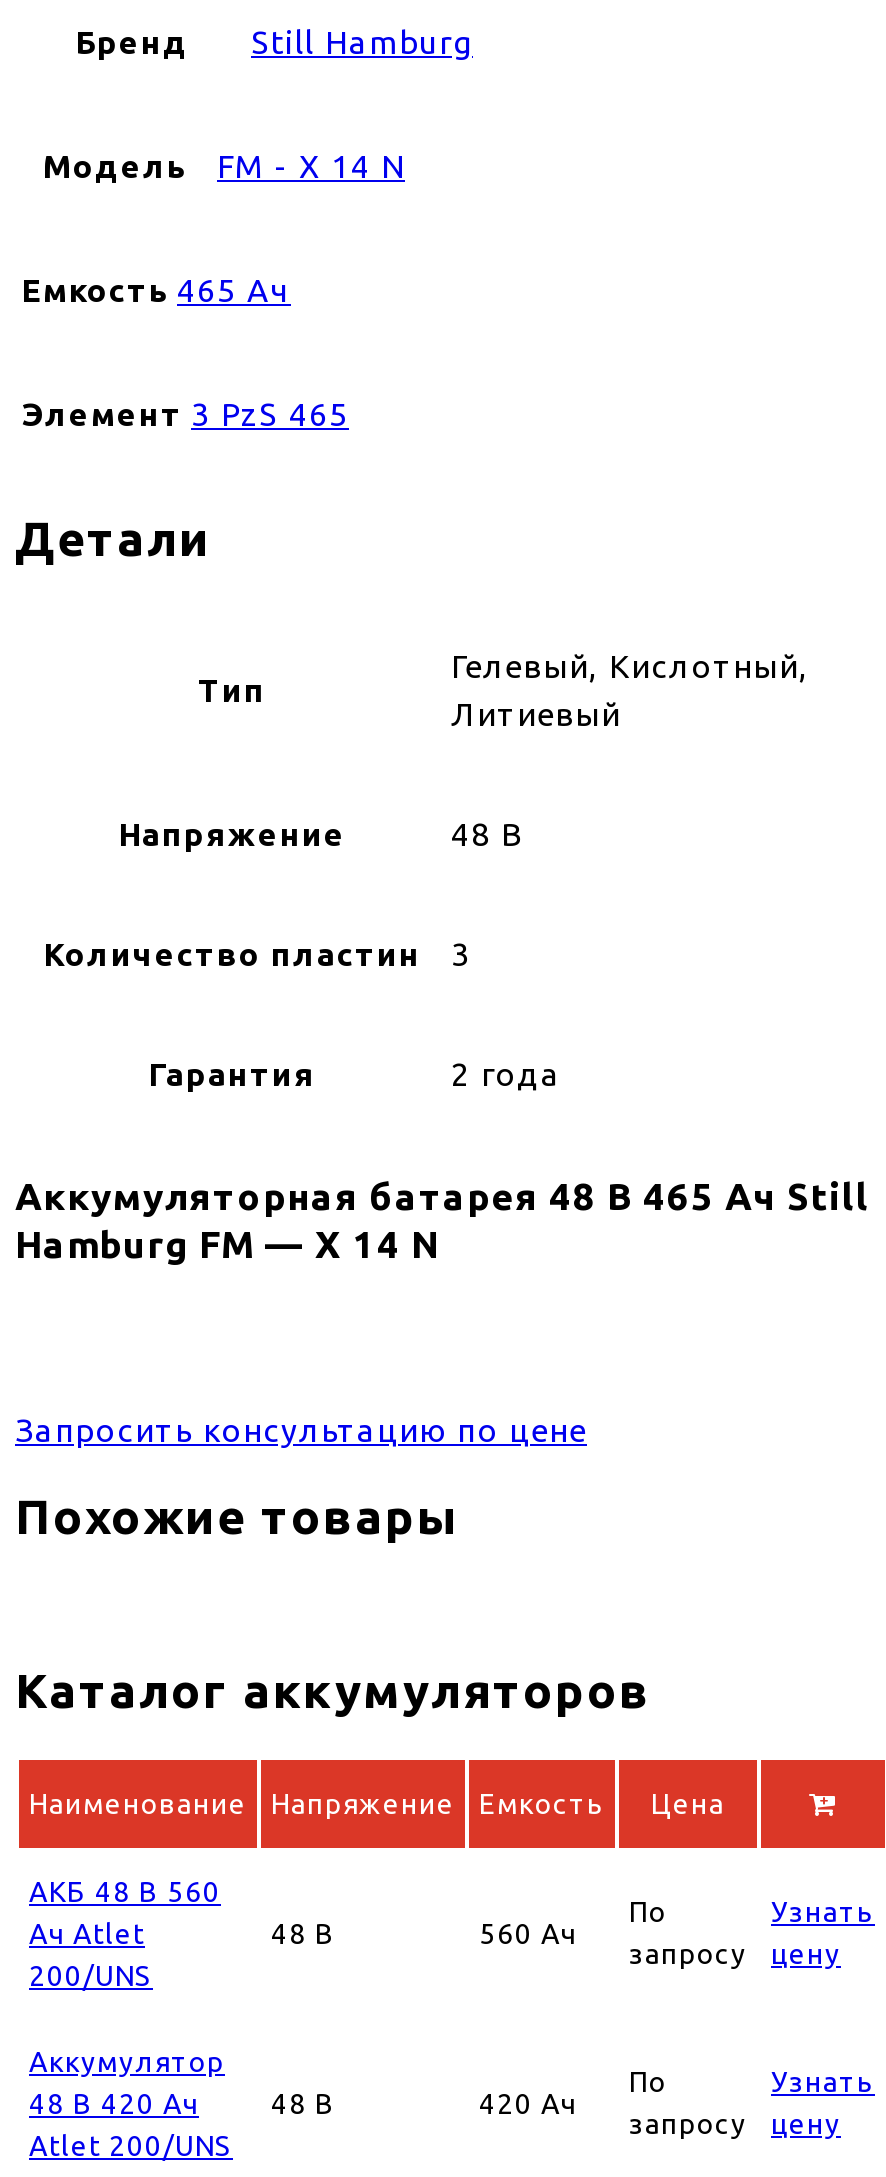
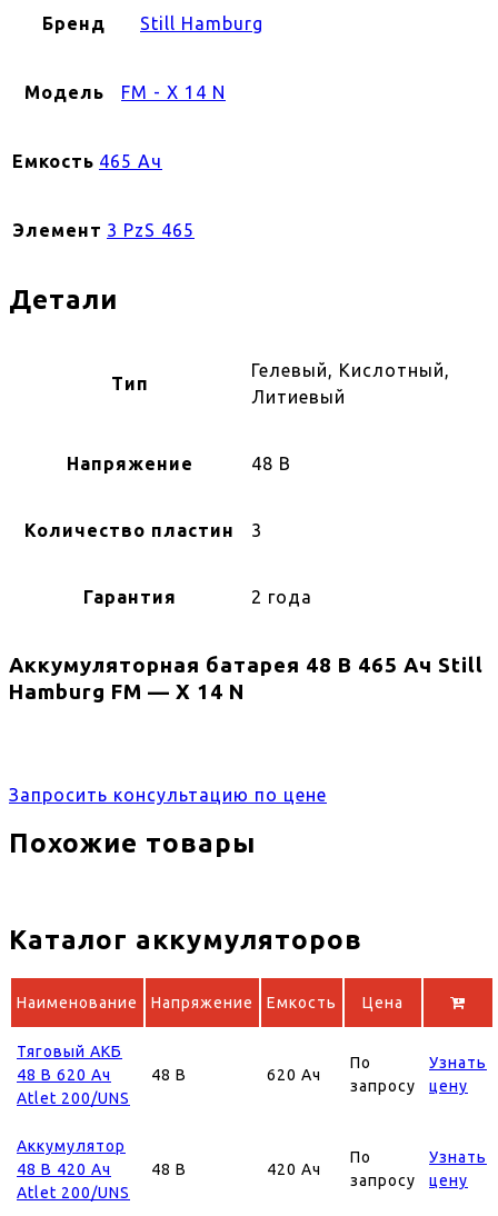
[29,1876,221,1992] АКБ 48 В 560 | Ач Atlet | 200/UNS -> [17,1043,130,1107] Тяговый АКБ | 48 В 620 Ач | Atlet 200/UNS
[479,1918,577,1950] 560 Ач -> [267,1066,321,1084] 620 Ач

